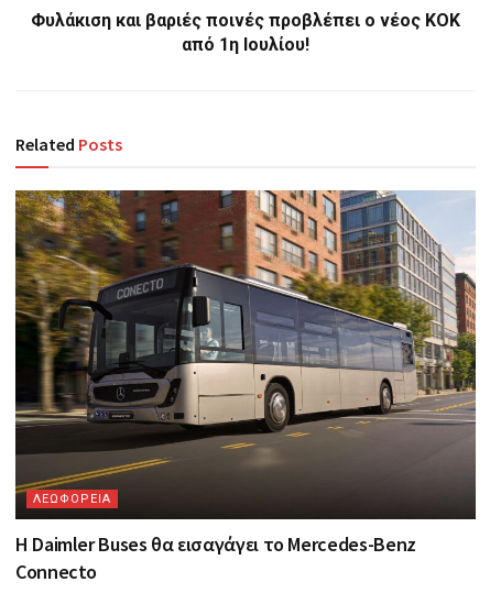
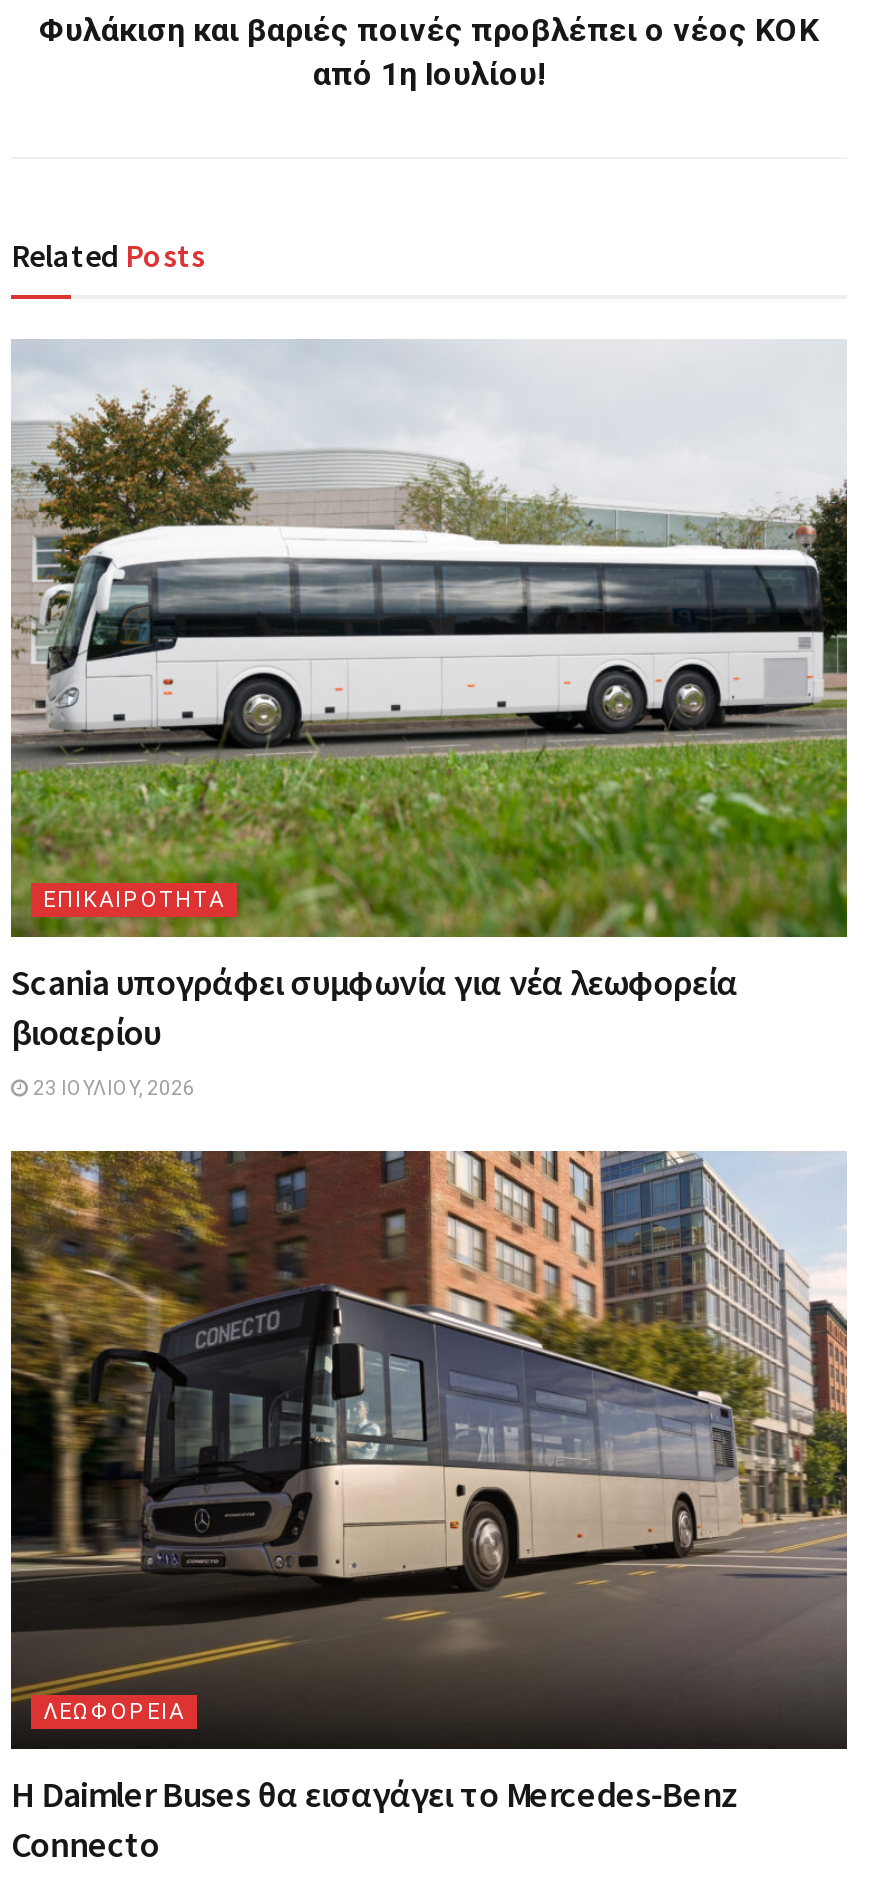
none -> [9,339,849,1099] [image] | ΕΠΙΚΑΙΡΟΤΗΤΑ | Scania υπογράφει συμφωνία για νέα λεωφορεία | βιοαερίου | 23 ΙΟΥΛΊΟΥ, 2026

